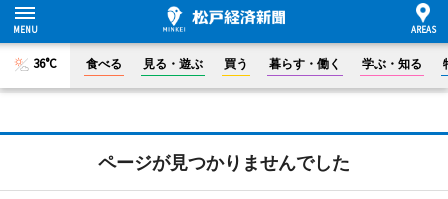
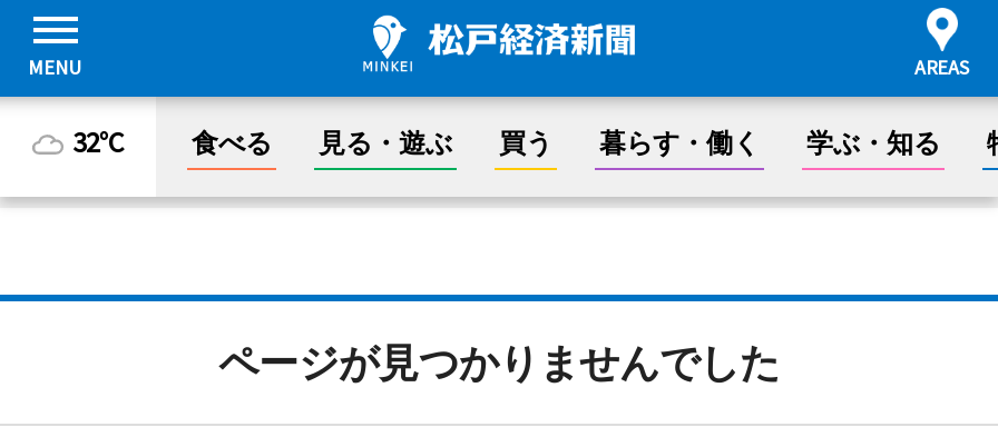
[32,55,56,72] 36°C -> [72,125,126,162] 32°C

